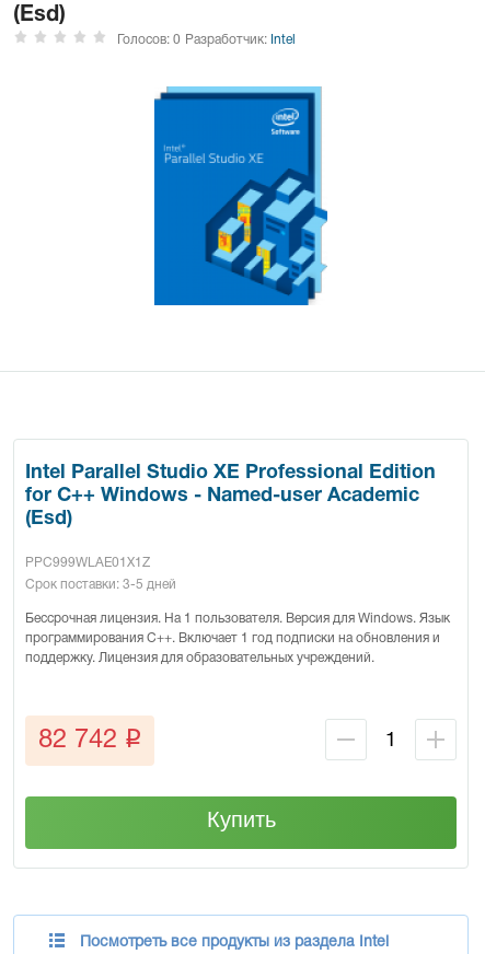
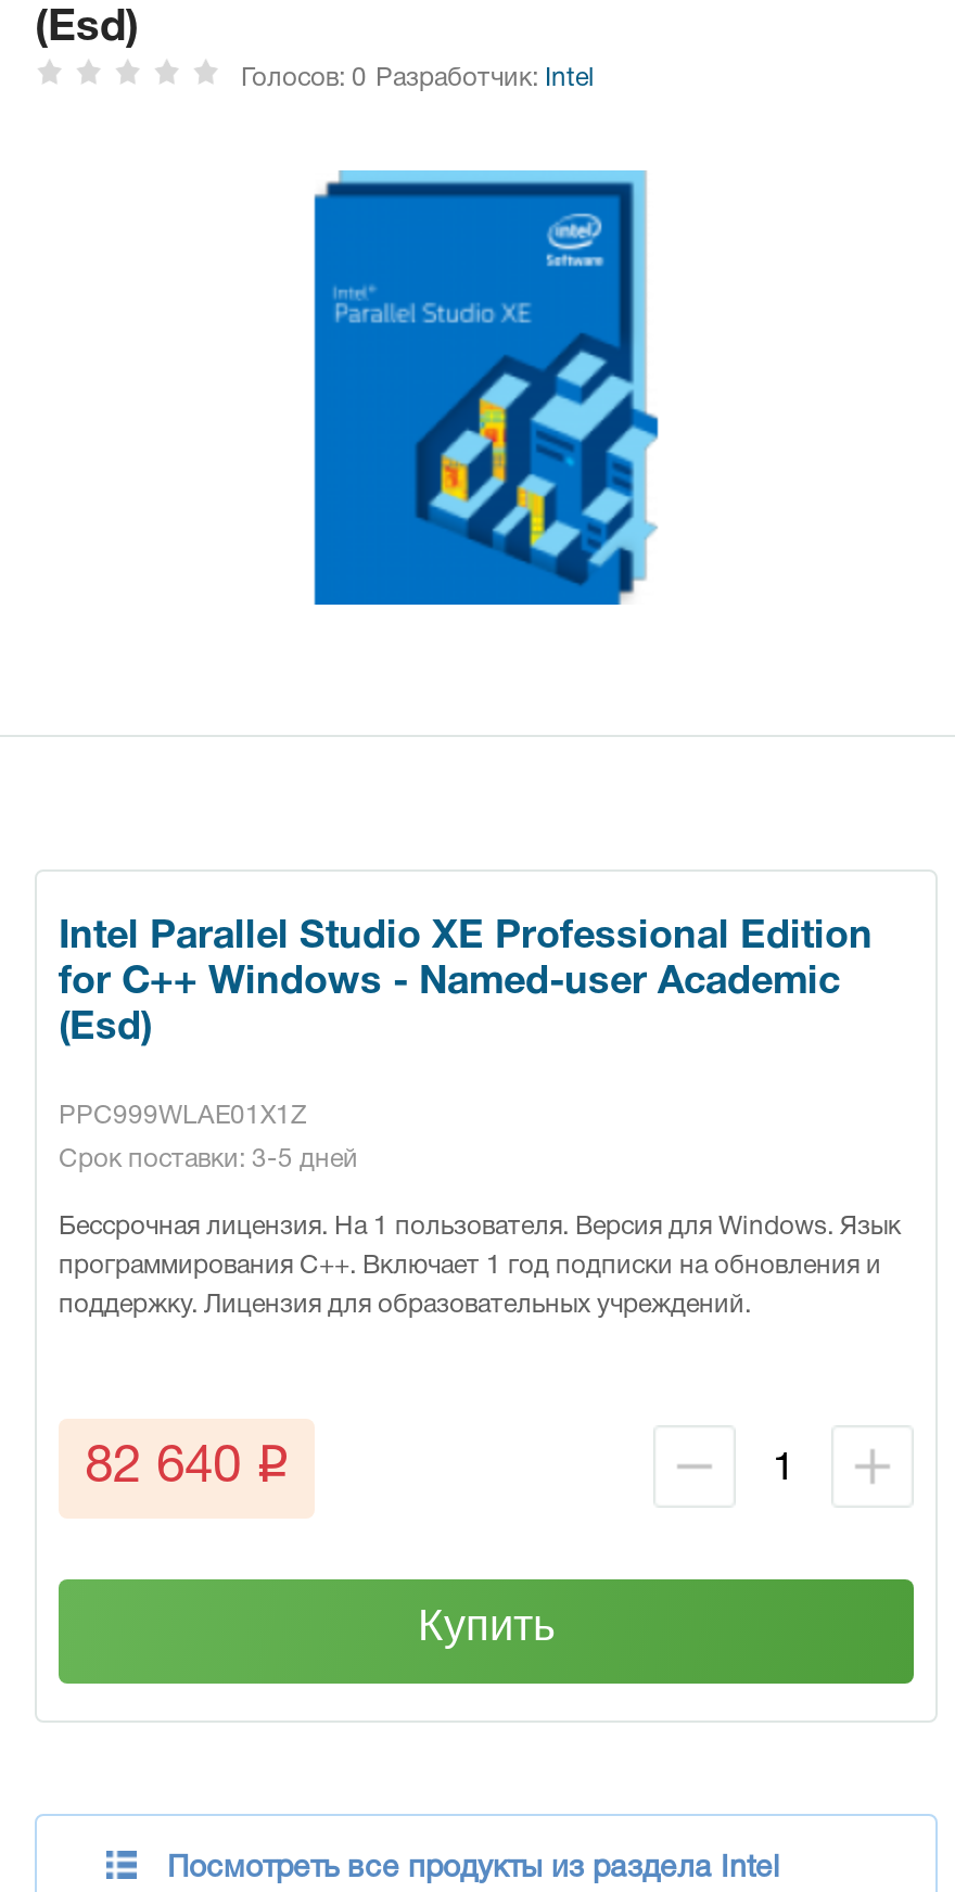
[38,728,141,754] 82 742 q -> [85,1443,289,1495] 82 640 q

